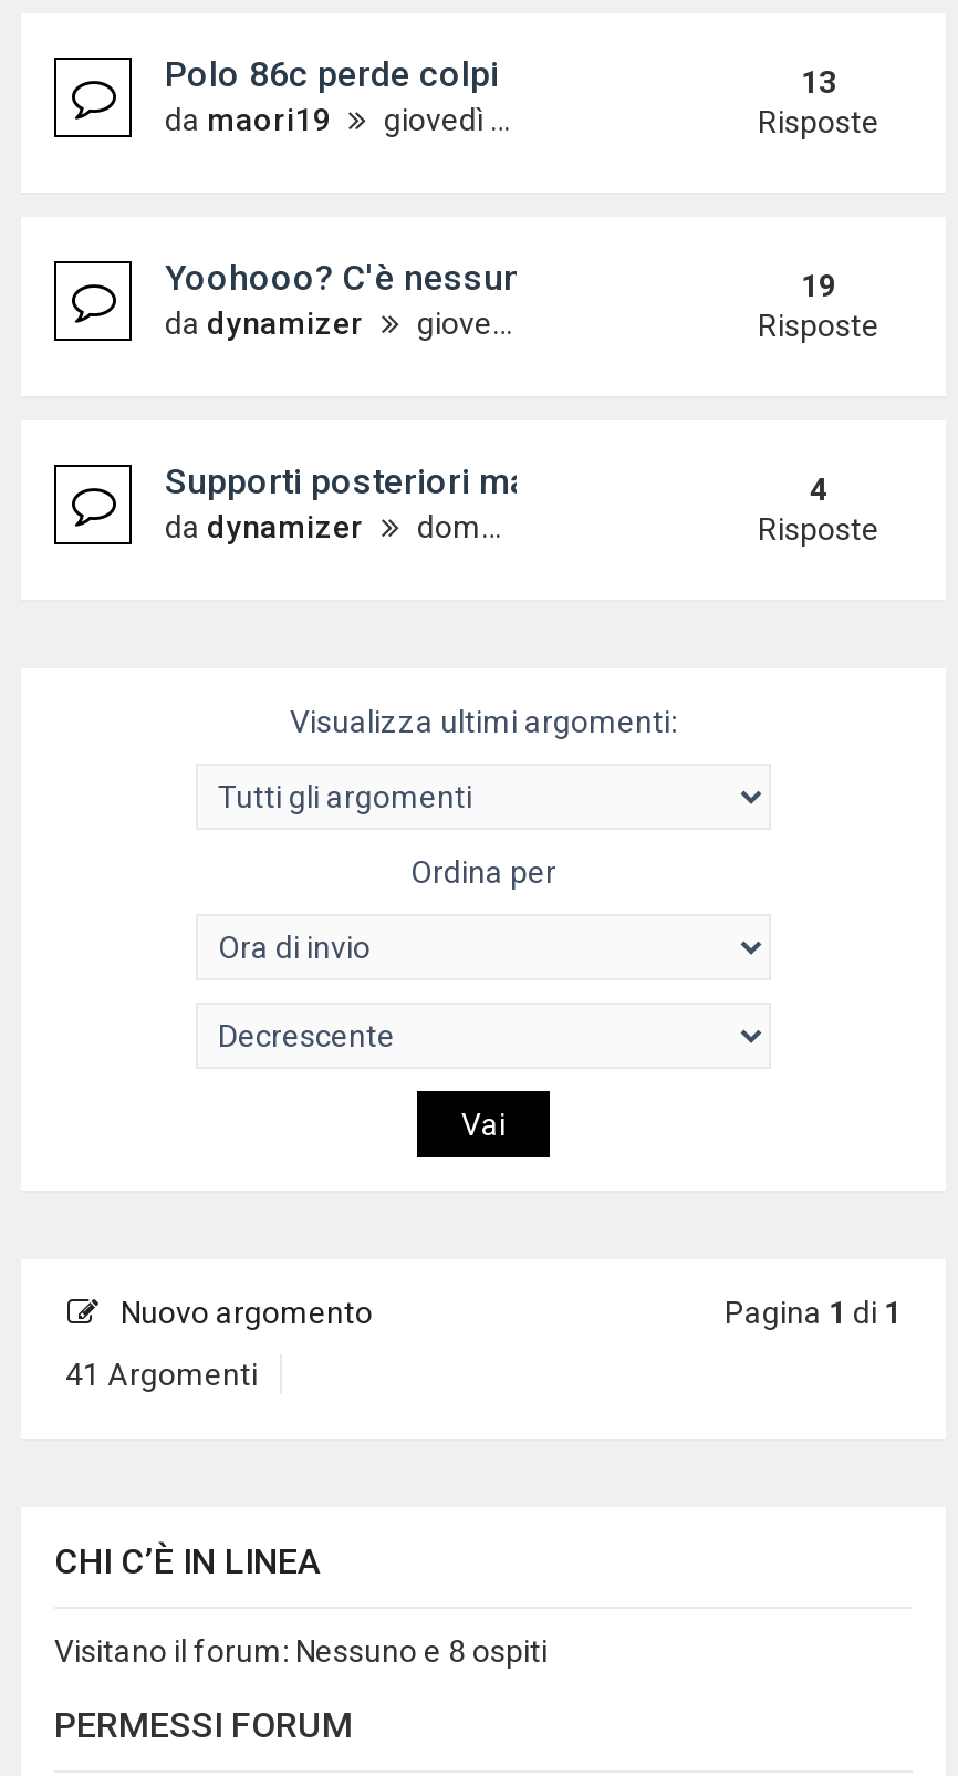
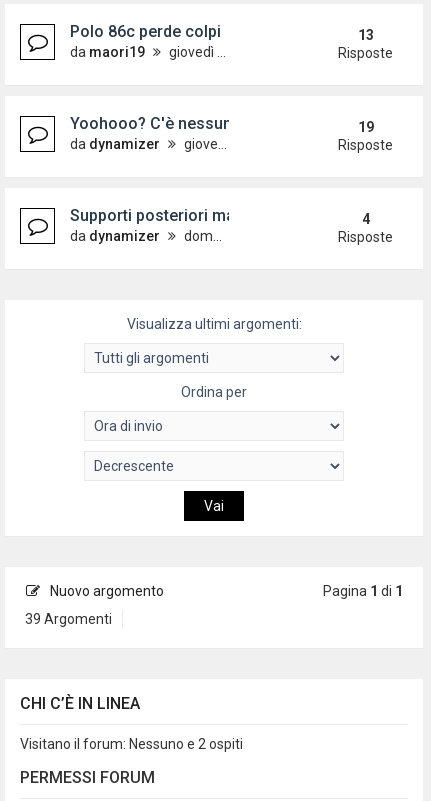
[65,1357,258,1392] 41 Argomenti -> [25,611,112,627] 39 Argomenti
[54,1633,548,1669] Visitano il forum: Nessuno e 8 ospiti -> [20,736,243,752] Visitano il forum: Nessuno e 2 ospiti

